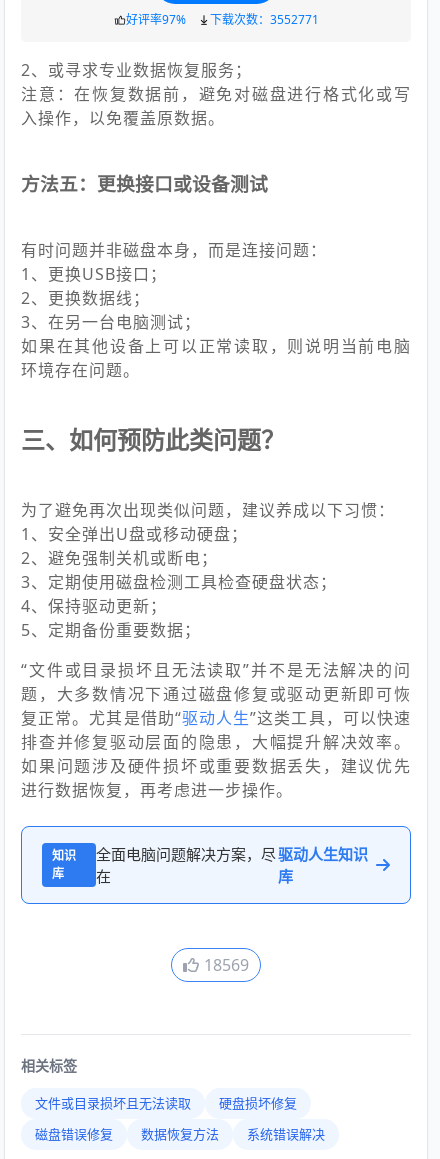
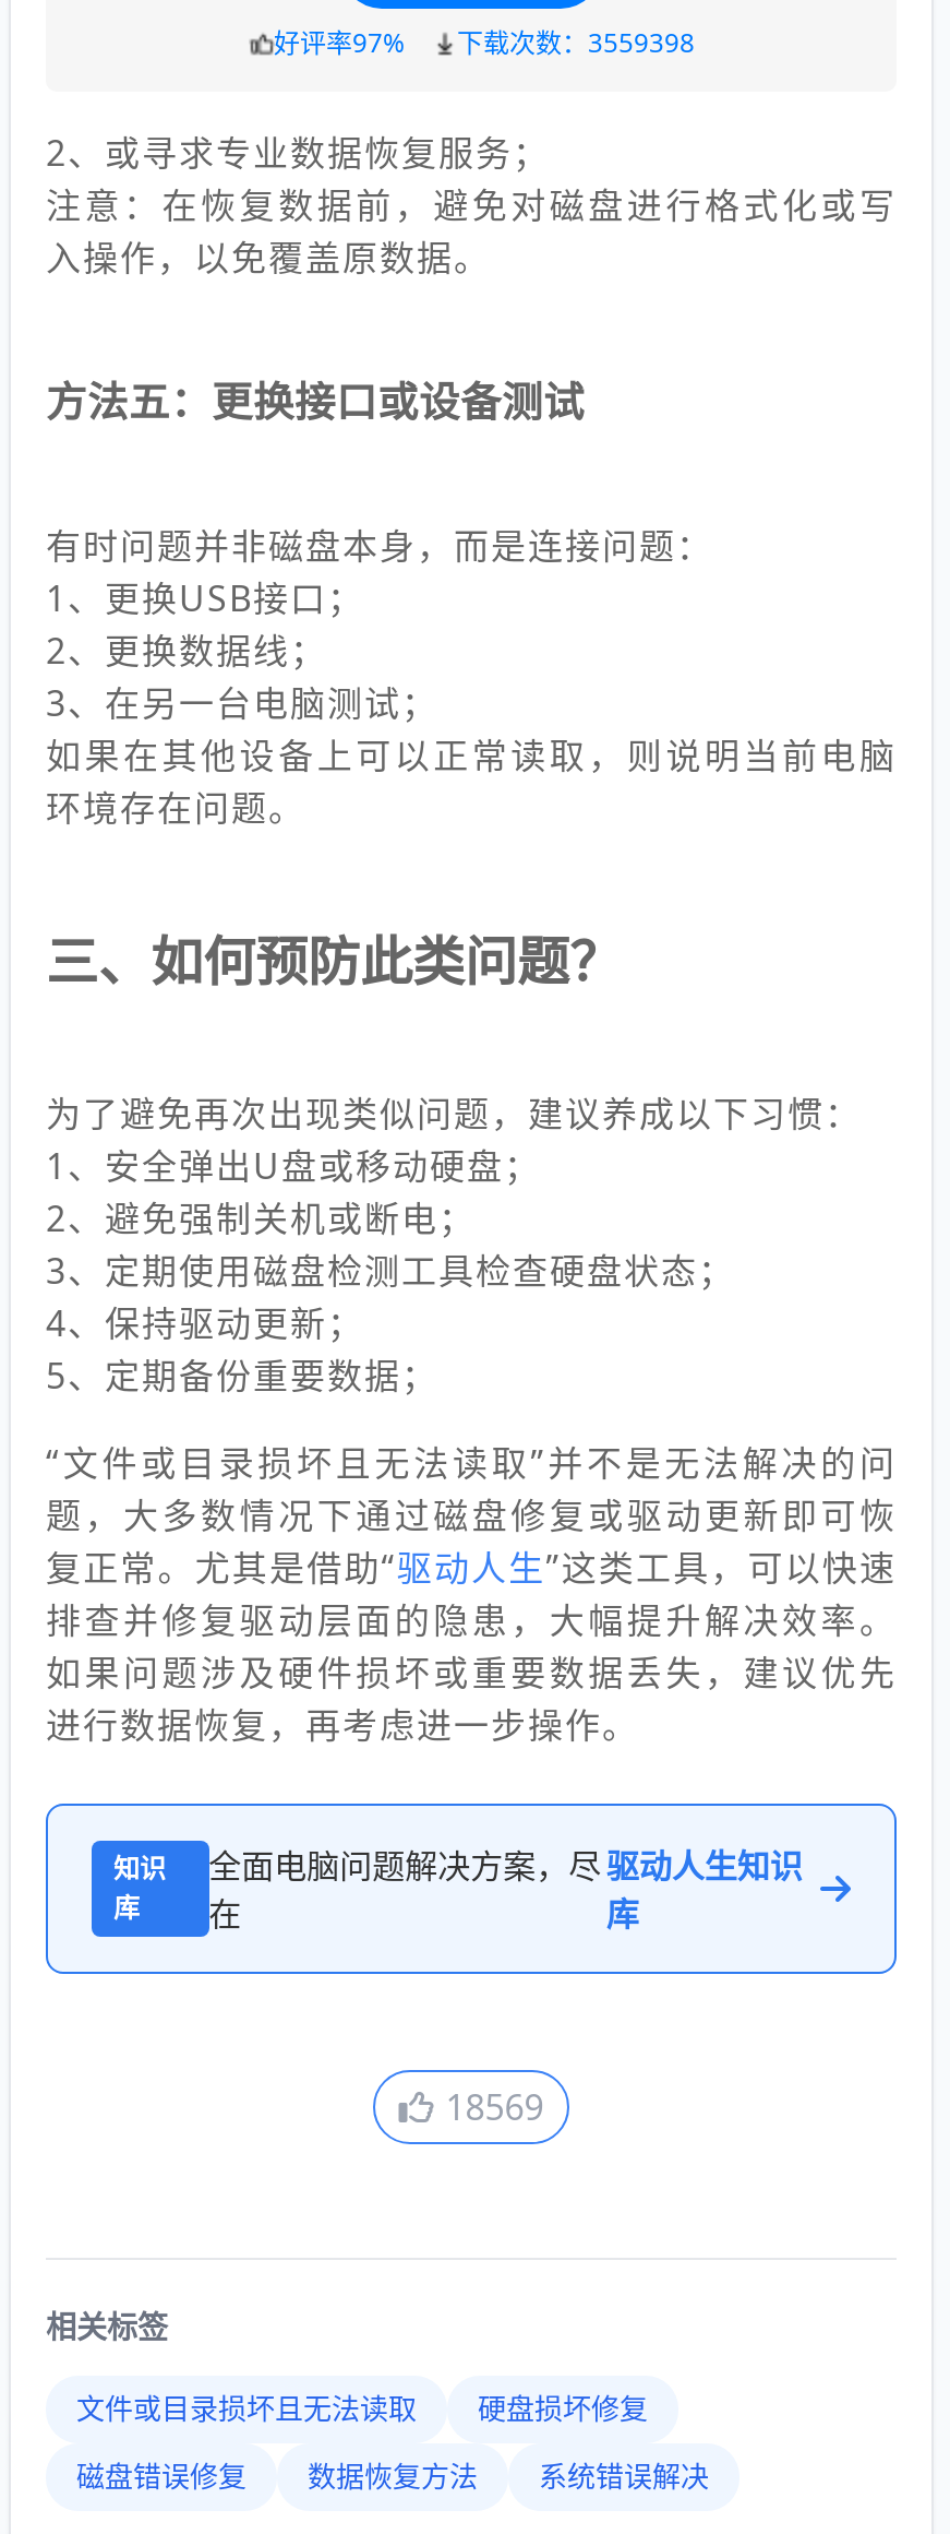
[125,11,318,28] 好评率97% 下载次数：3552771 -> [274,25,695,62] 好评率97% 下载次数：3559398

